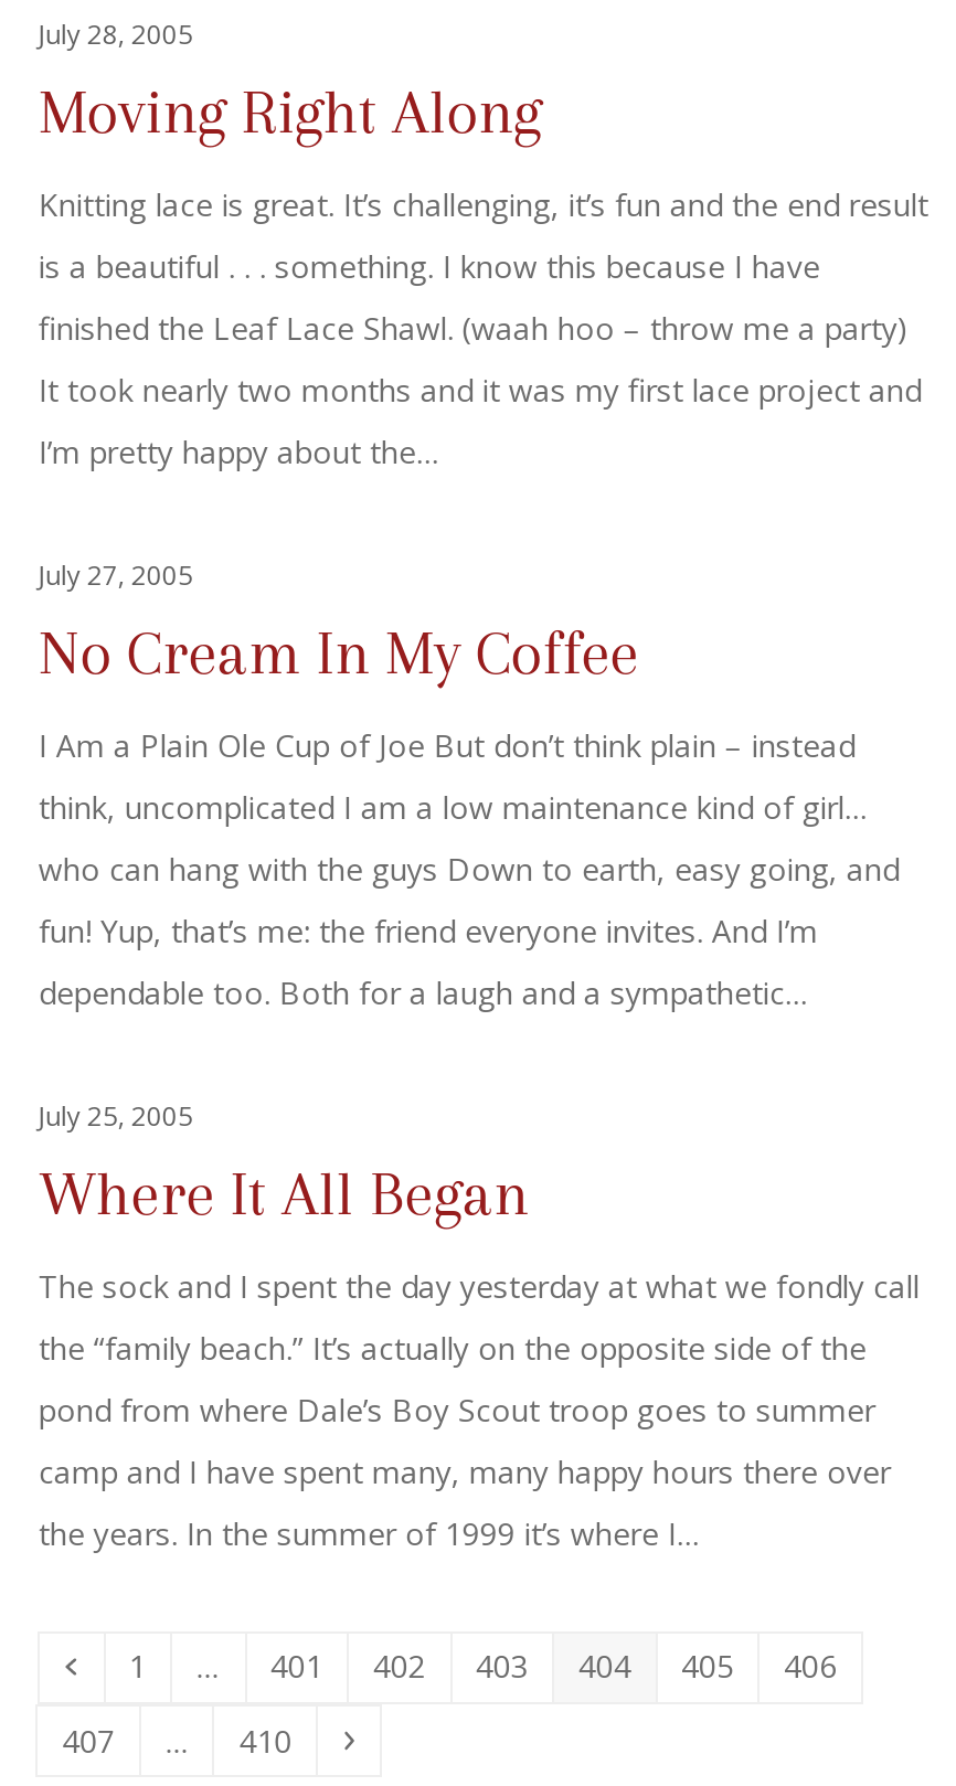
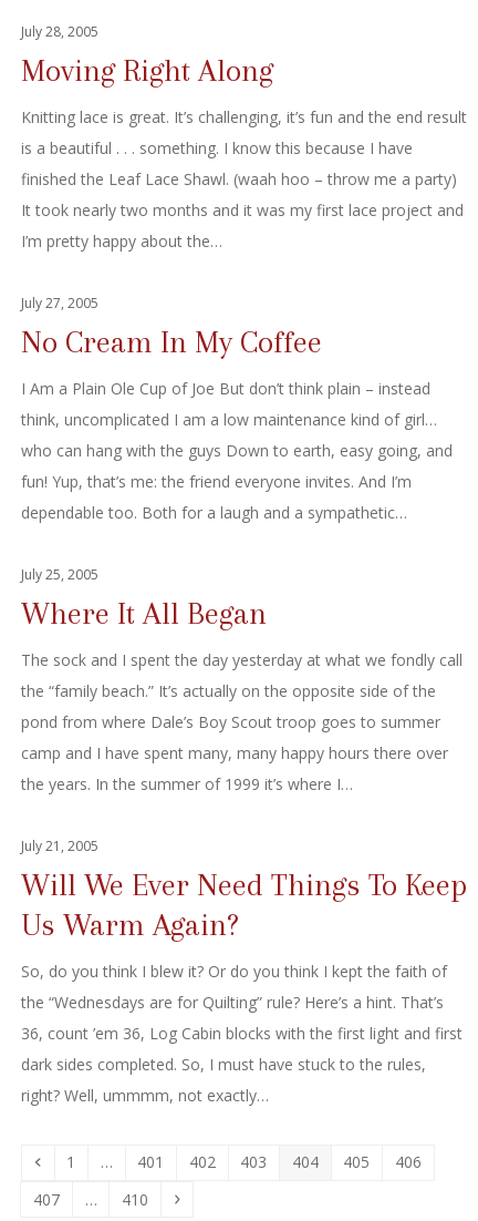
none -> [21,836,467,1106] July 21, 2005 | Will We Ever Need Things To Keep | Us Warm Again? | So, do you think I blew it? Or do you think I kept the faith of | the “Wednesdays are for Quilting” rule? Here’s a hint. That’s | 36, count ’em 36, Log Cabin blocks with the first light and first | dark sides completed. So, I must have stuck to the rules, | right? Well, ummmm, not exactly…

